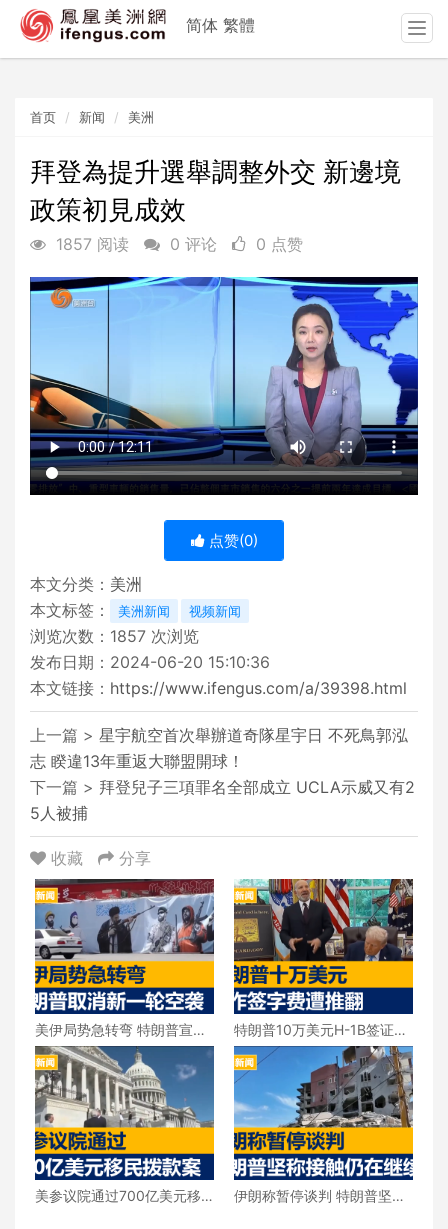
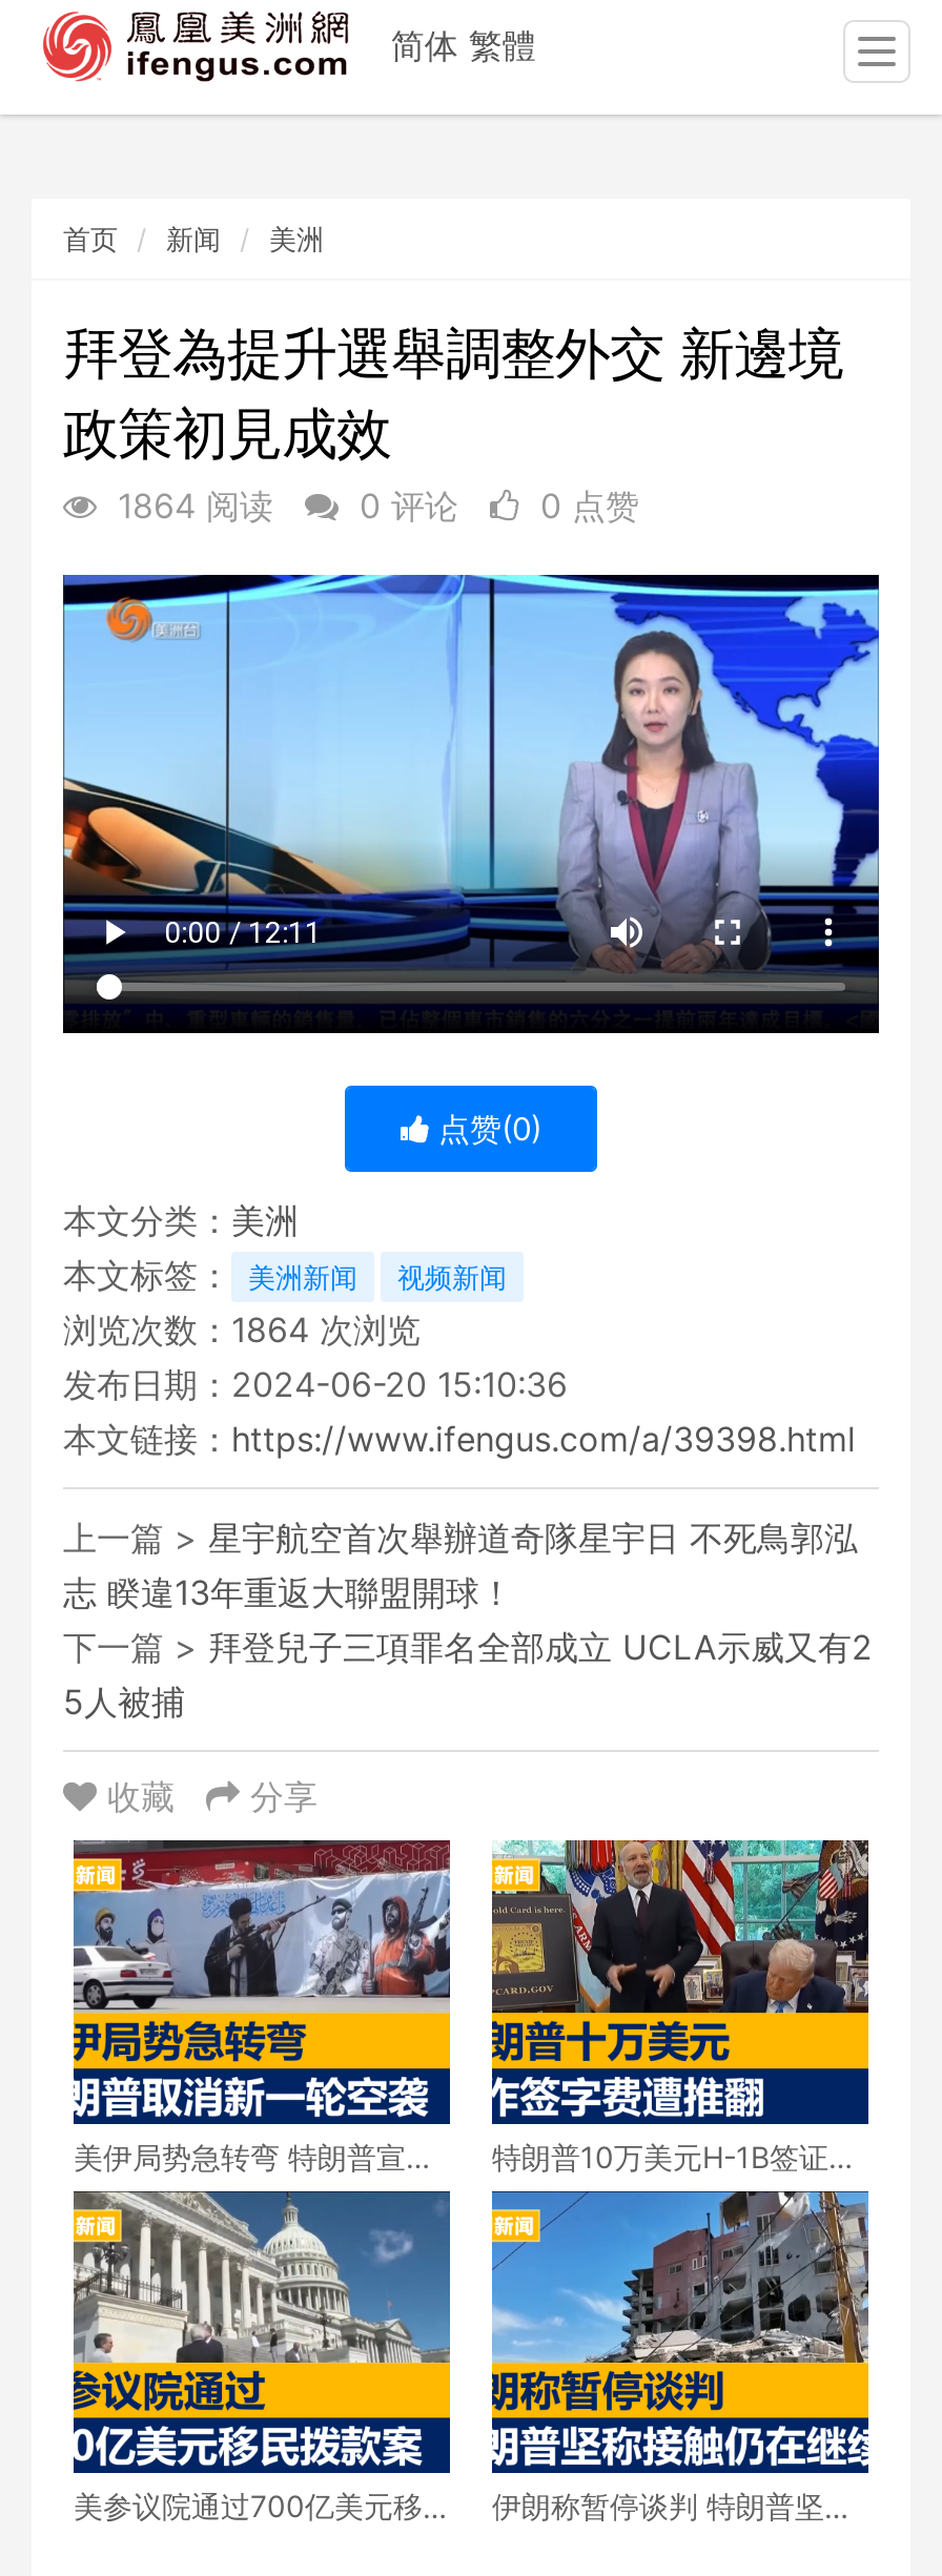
[51,234,303,254] 1857 阅读 0 评论 0 点赞 -> [107,485,639,527] 1864 阅读 0 评论 0 点赞
[30,626,199,646] 浏览次数：1857次浏览 -> [63,1309,421,1351] 浏览次数：1864次浏览

